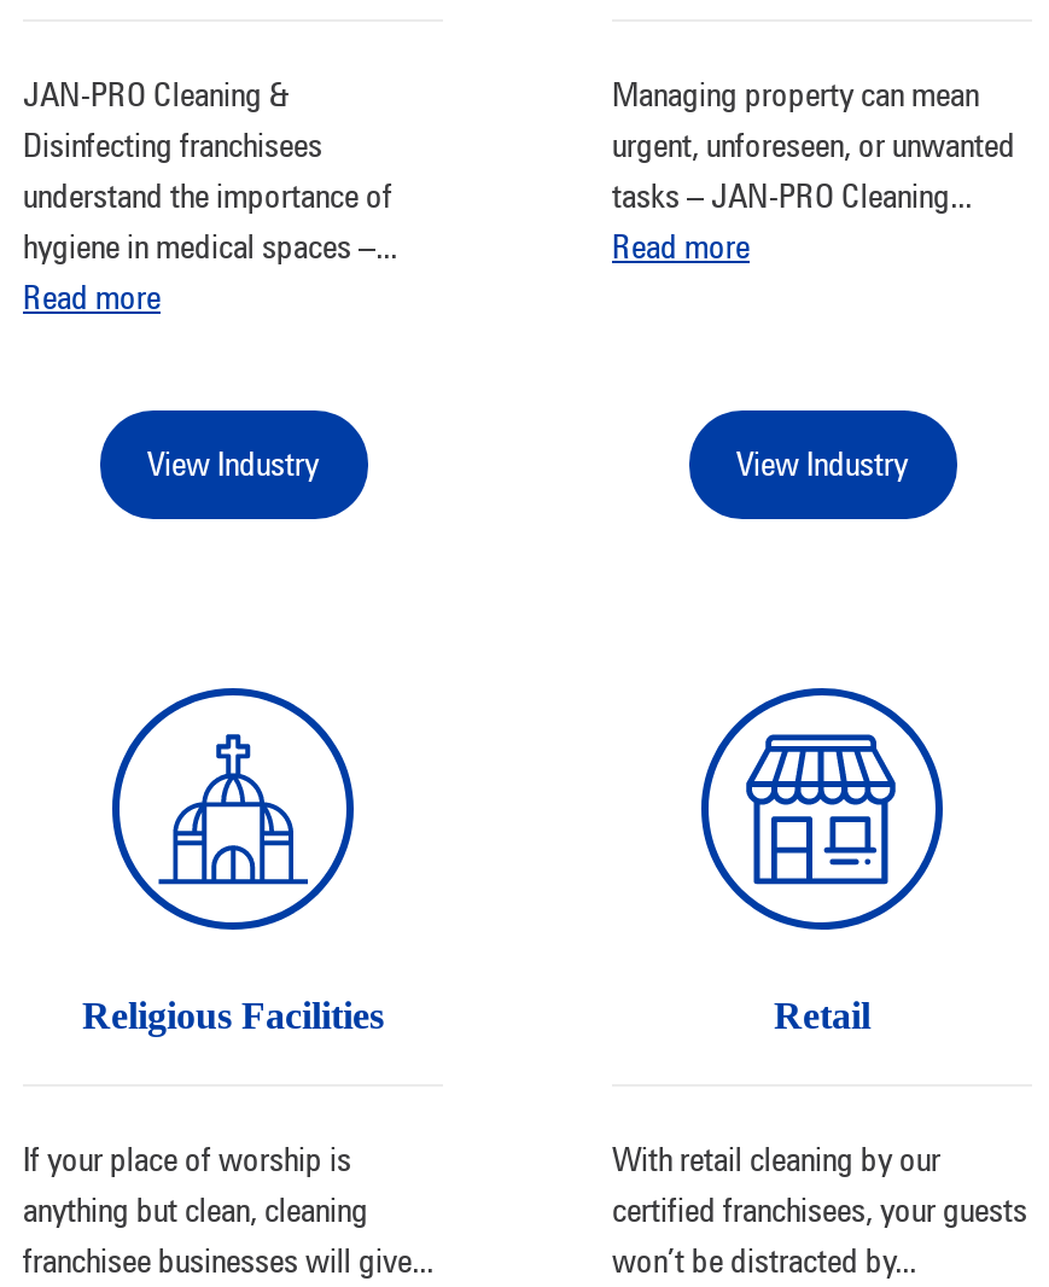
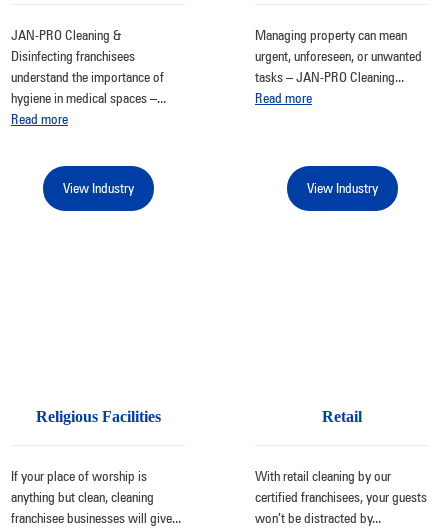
[110,686,356,932] [image] -> none
[699,686,945,932] [image] -> none

